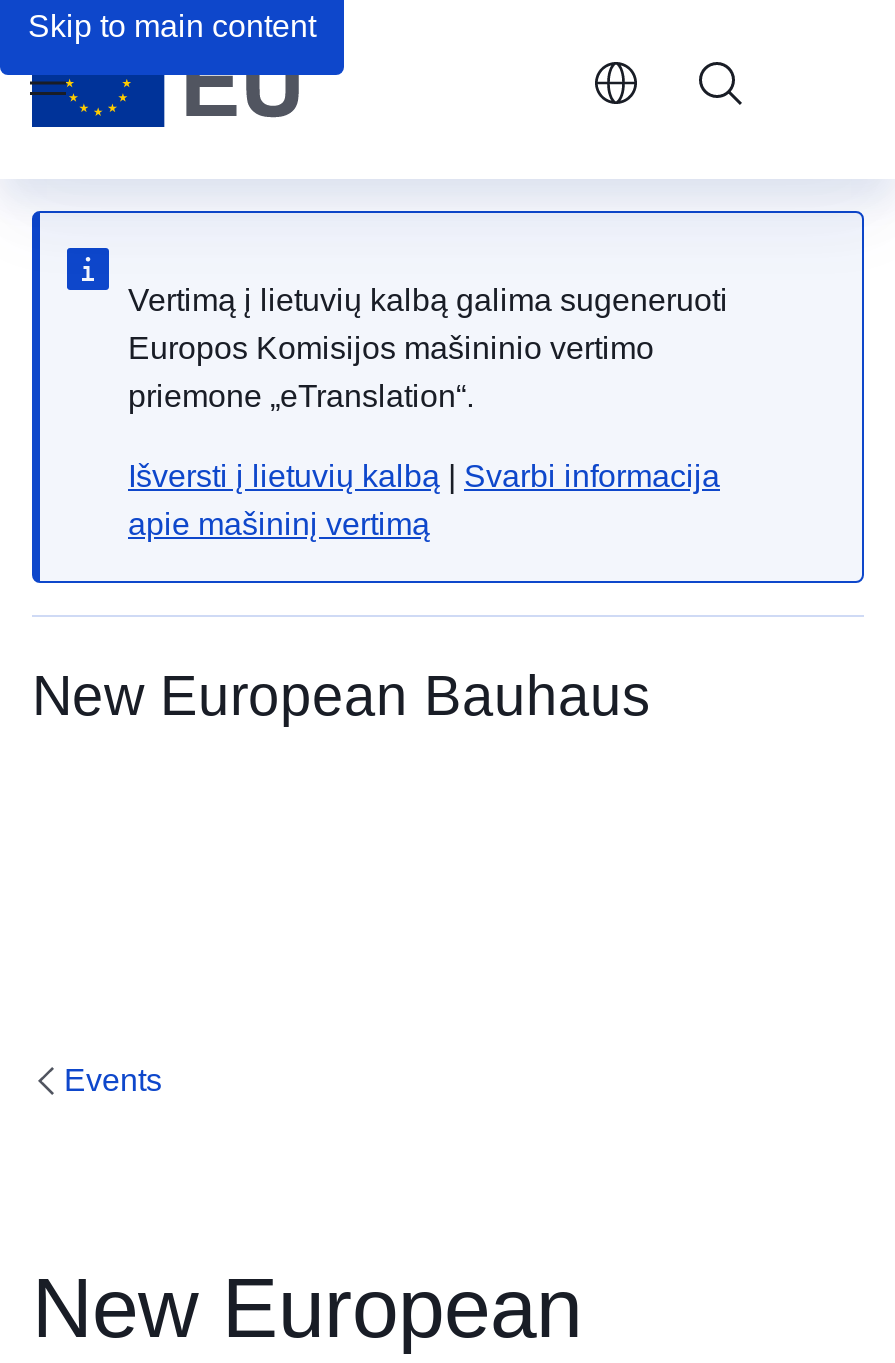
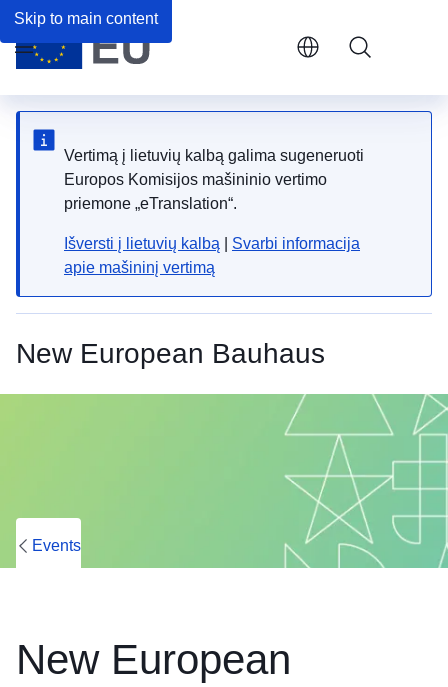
none -> [3,393,445,569] [image]

